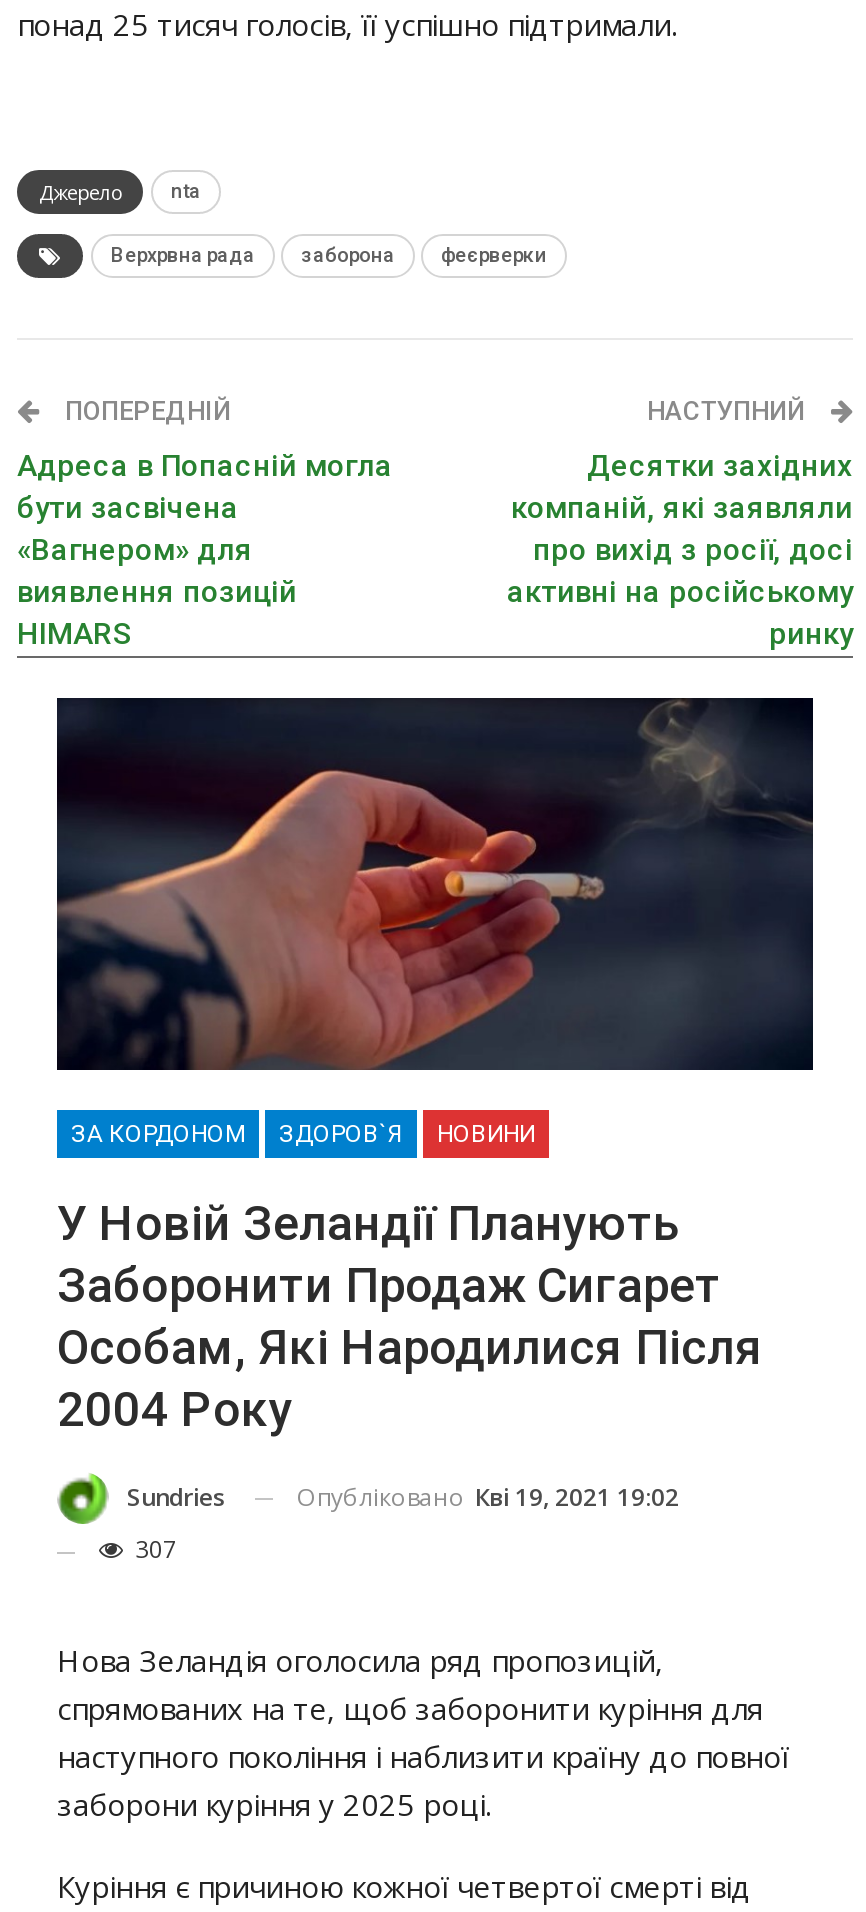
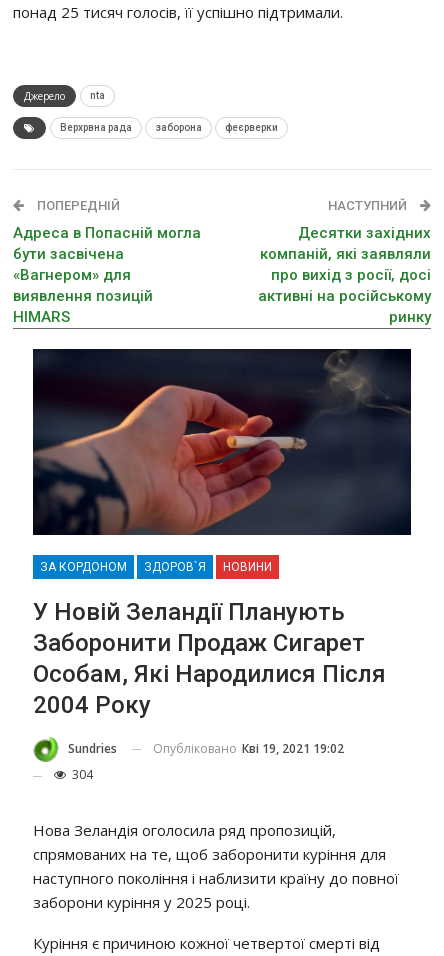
[129,1533,177,1567] 307 -> [69,766,93,783] 304

